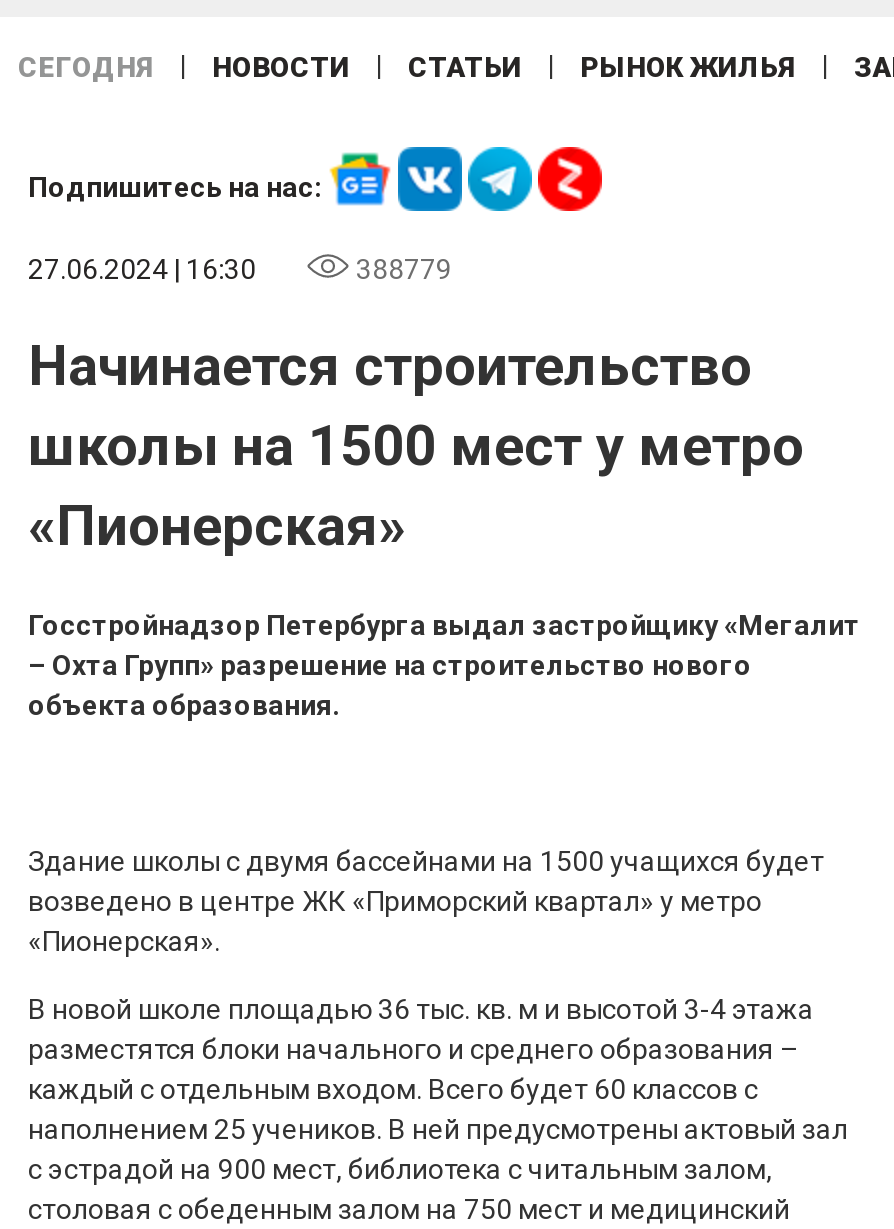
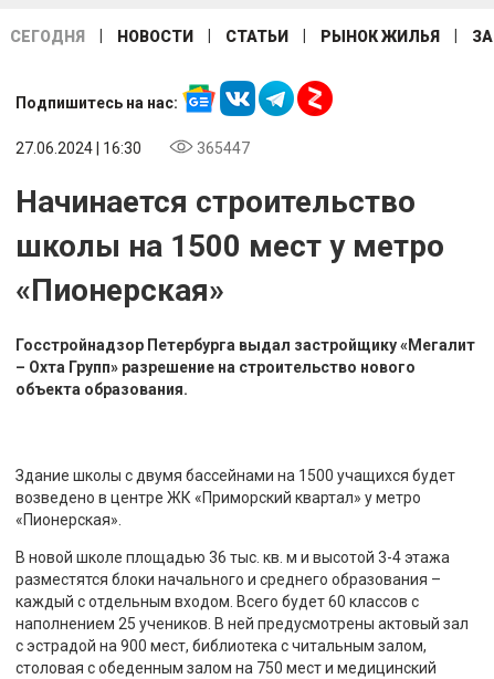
[356,253,452,285] 388779 -> [197,139,250,157] 365447

